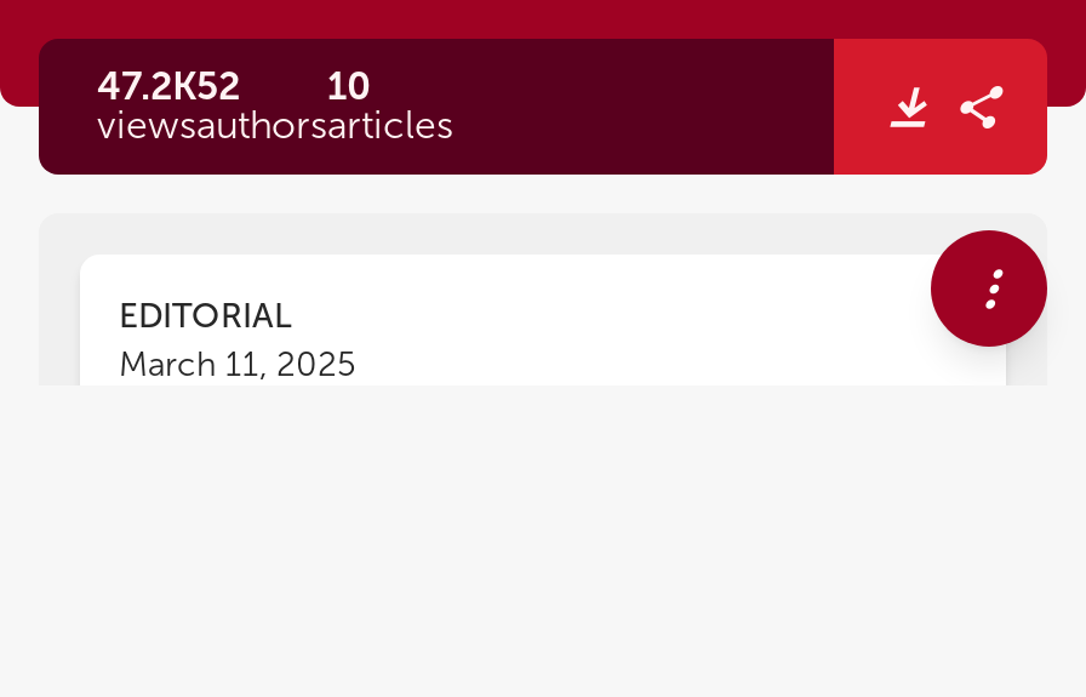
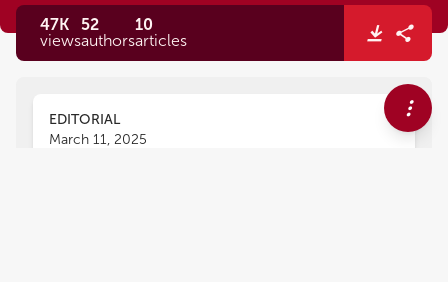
[97,63,371,109] 47.2K 52 10 -> [40,15,153,34] 47K 52 10

